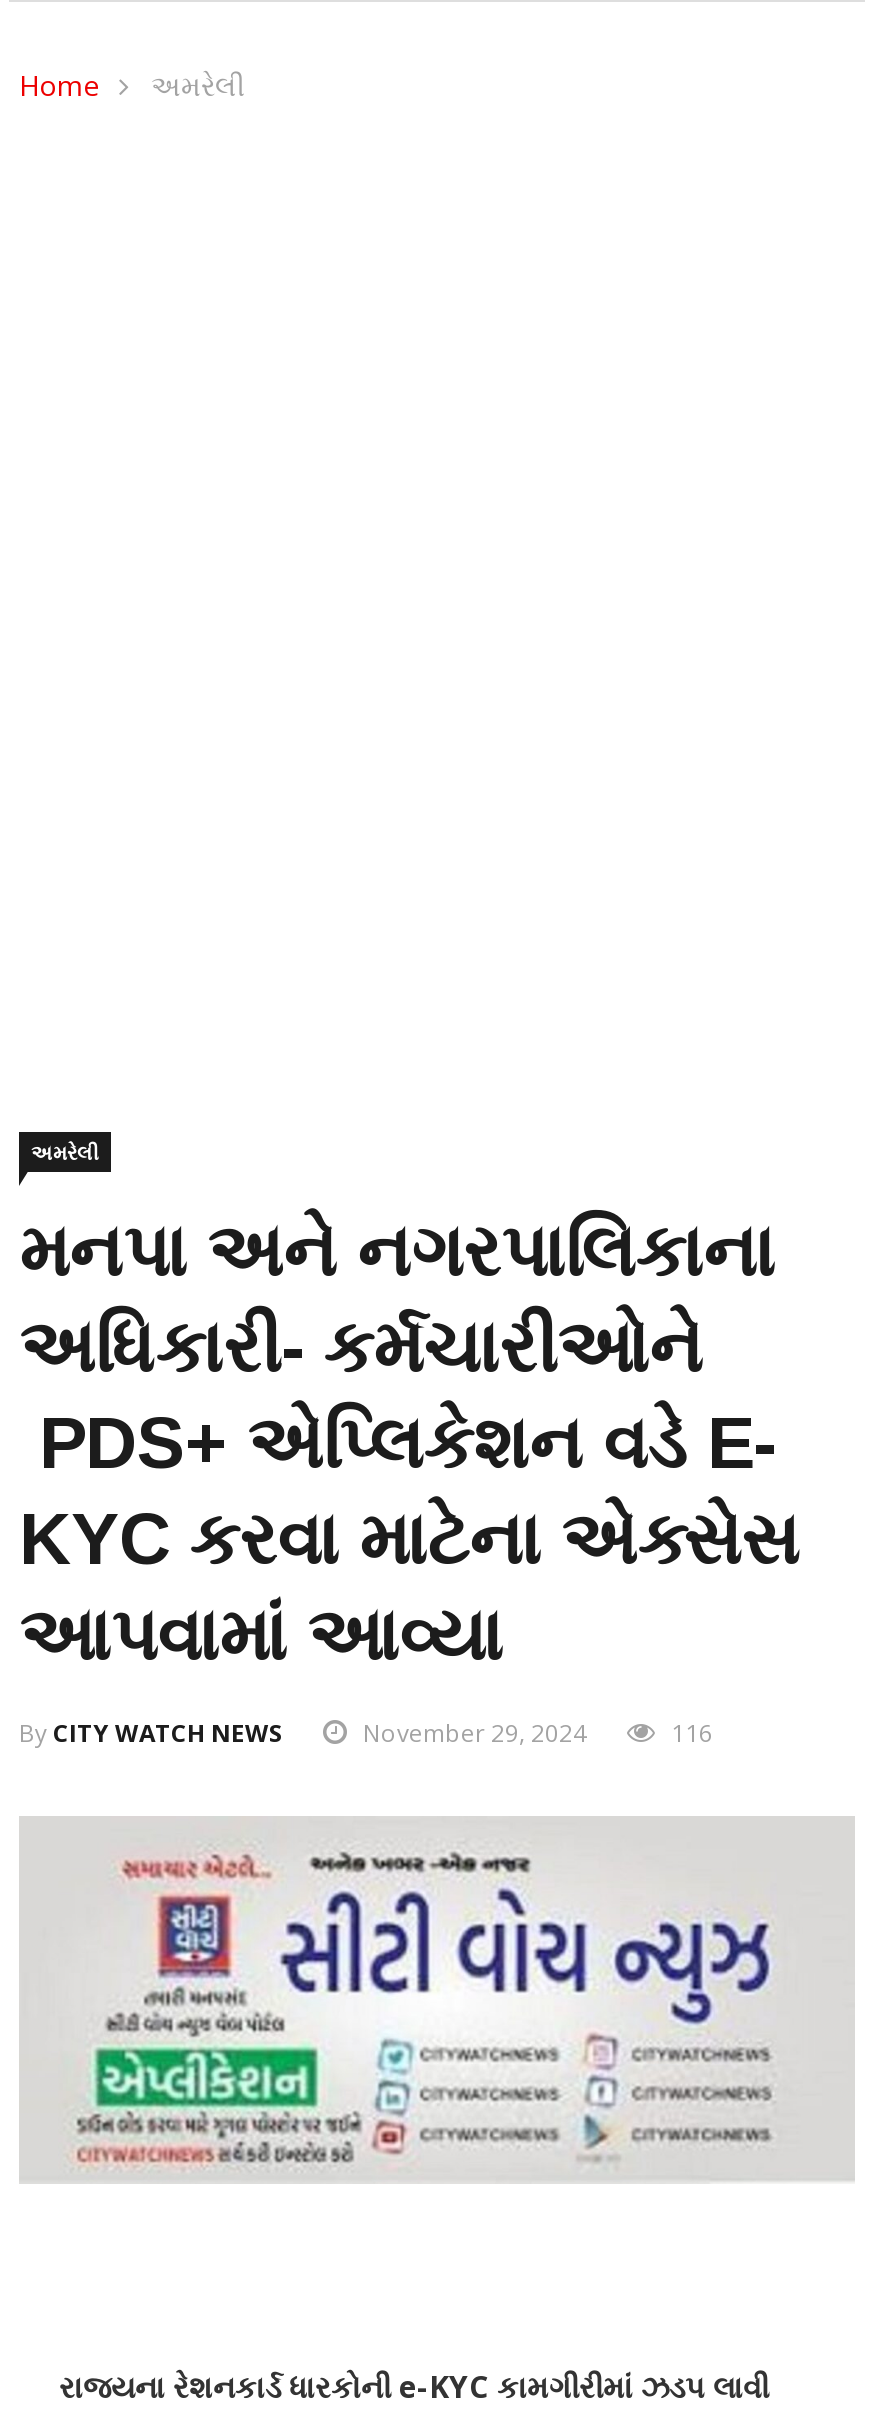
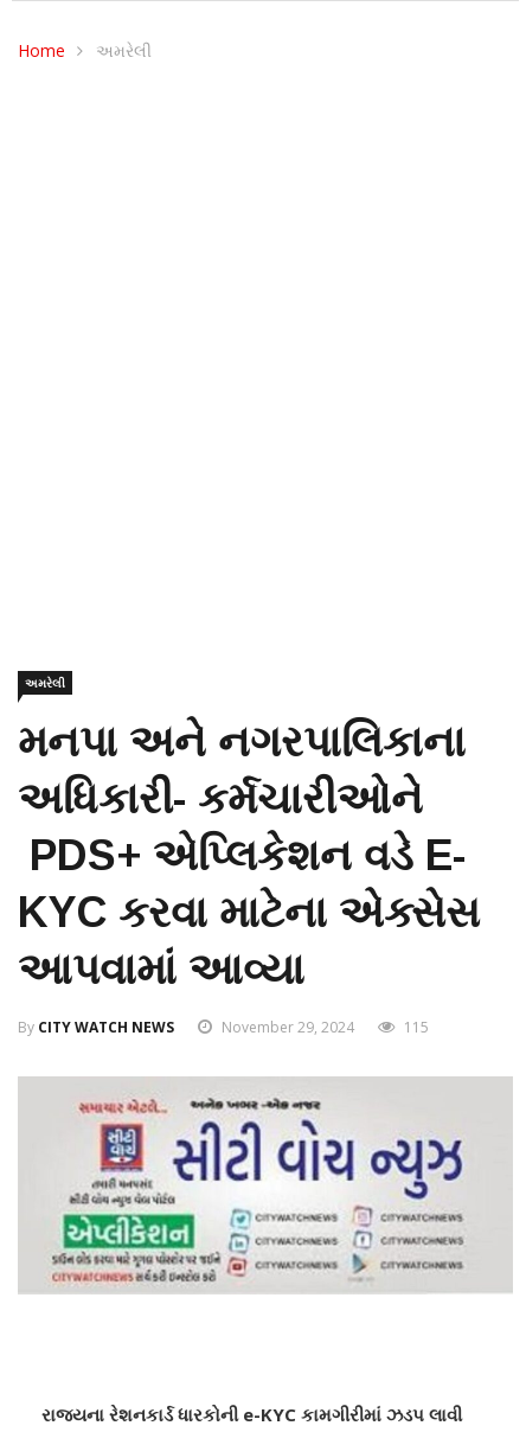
[665,1716,713,1750] 116 -> [400,1017,429,1037] 115

